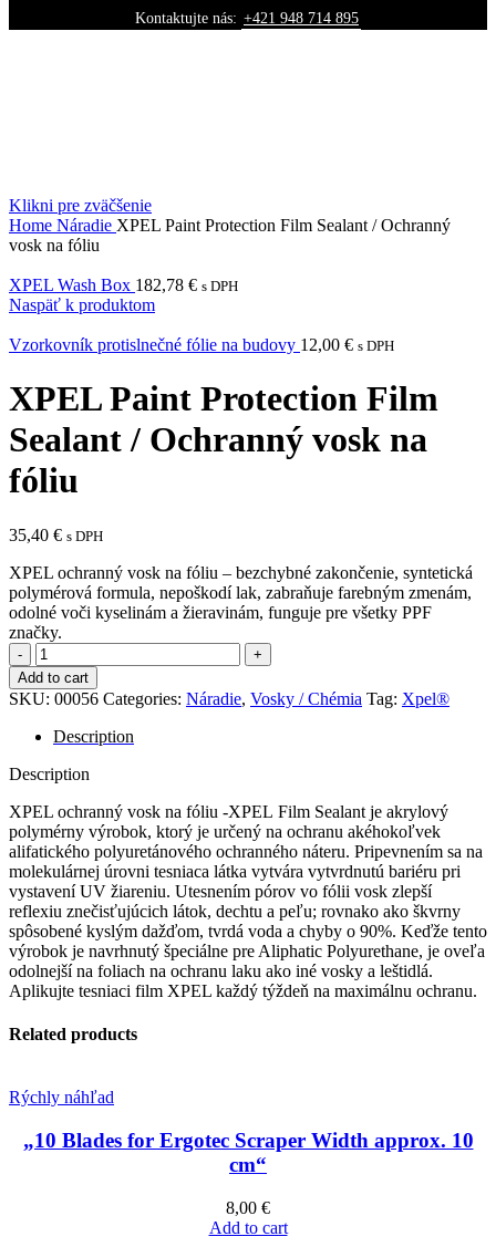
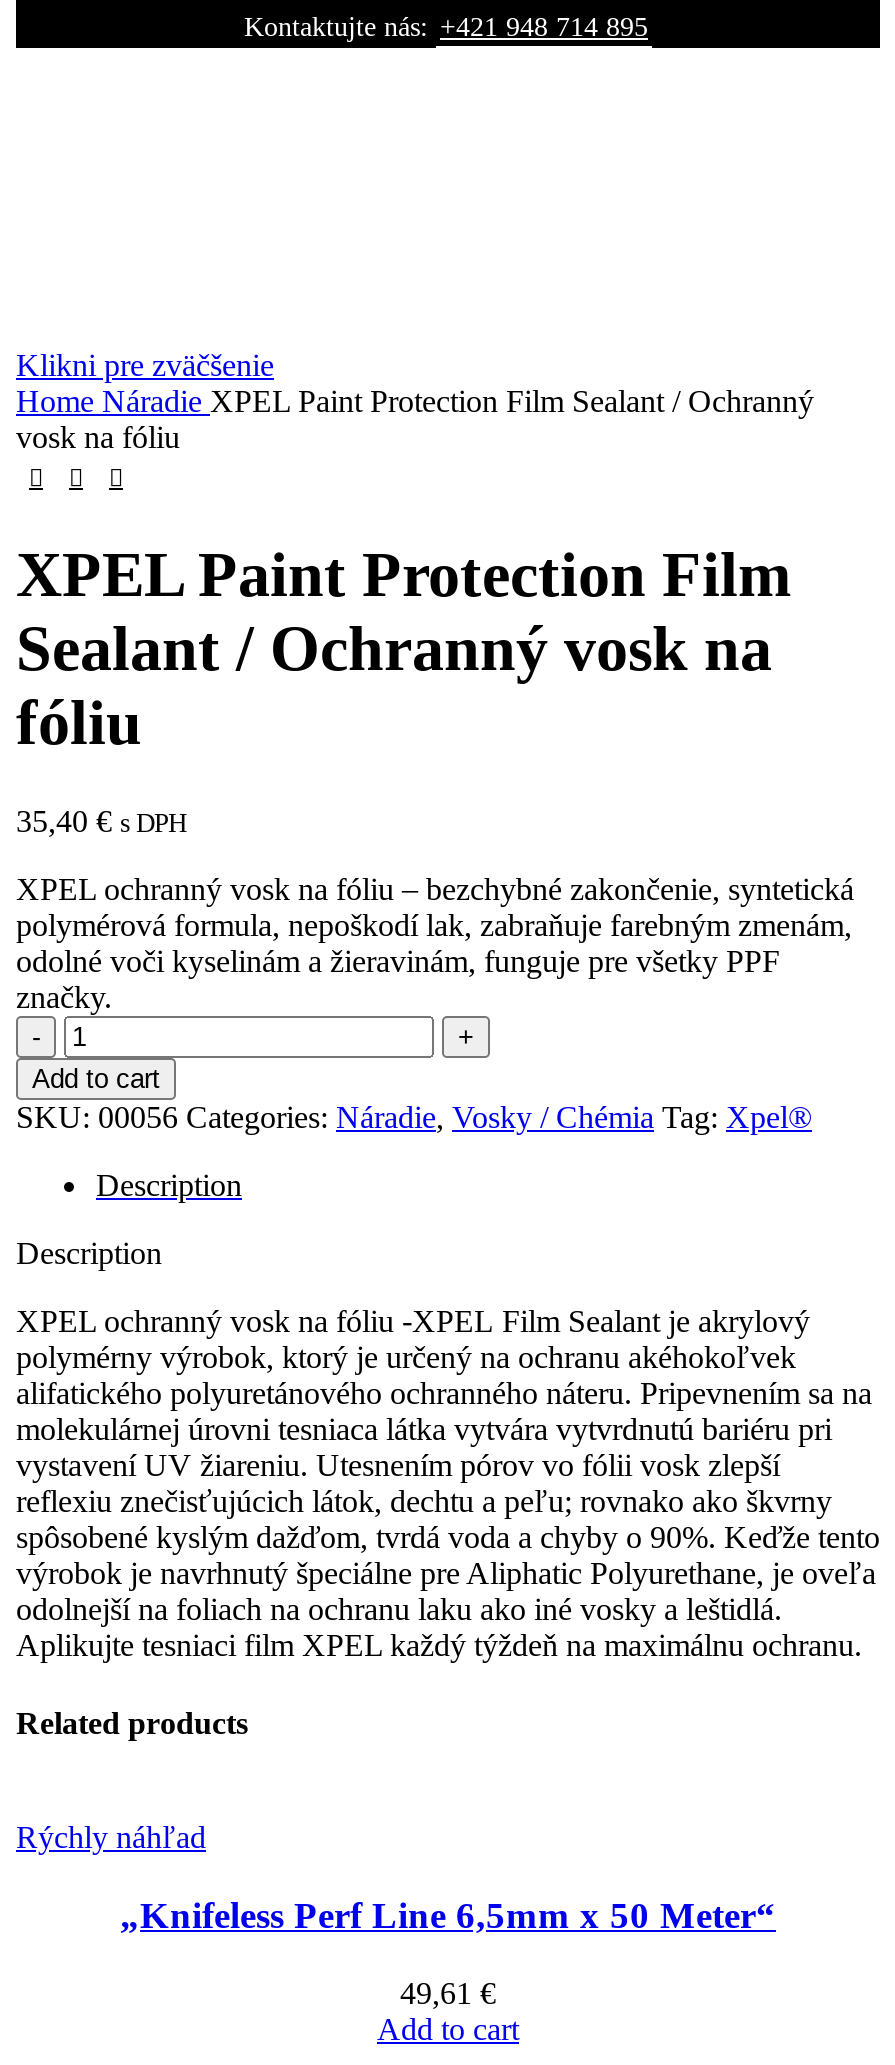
[9,276,394,354] XPEL Wash Box 182,78 € s DPH | Naspäť k produktom | Vzorkovník protislnečné fólie na budovy 12,00 € s DPH -> none
[23,1129,473,1176] „10 Blades for Ergotec Scraper Width approx. 10 | cm“ -> [120,1894,776,1936] „Knifeless Perf Line 6,5mm x 50 Meter“
[226,1198,270,1217] 8,00 € -> [400,1976,496,2010] 49,61 €

